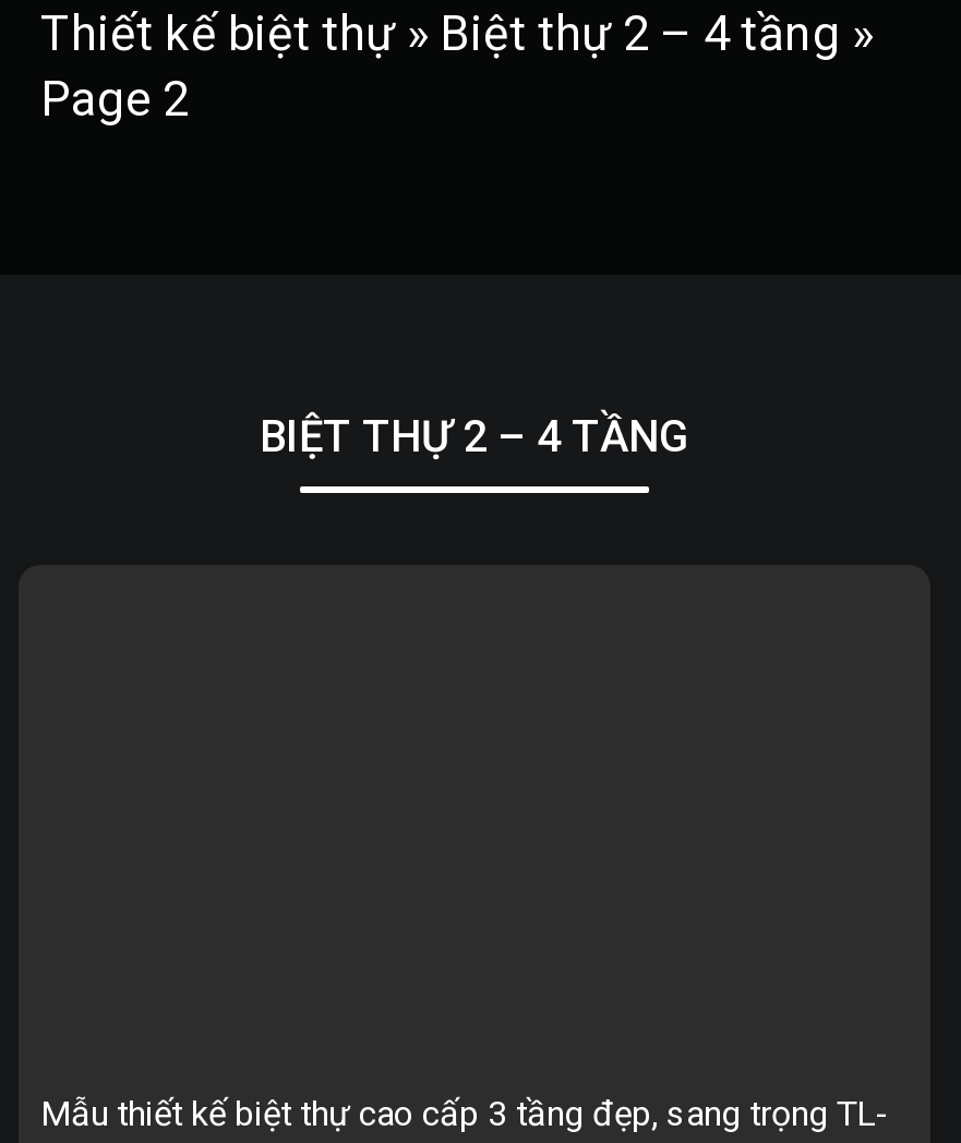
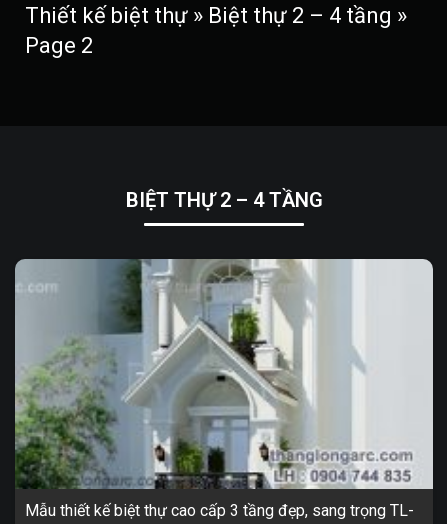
none -> [14,258,434,490] [image]

